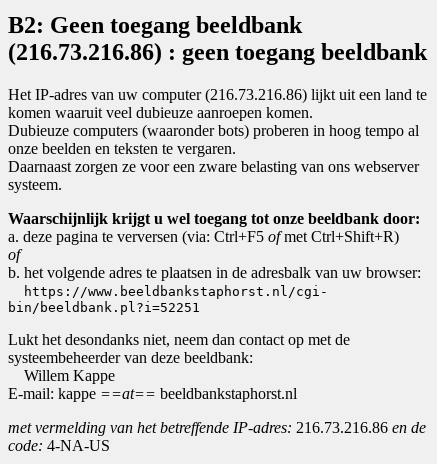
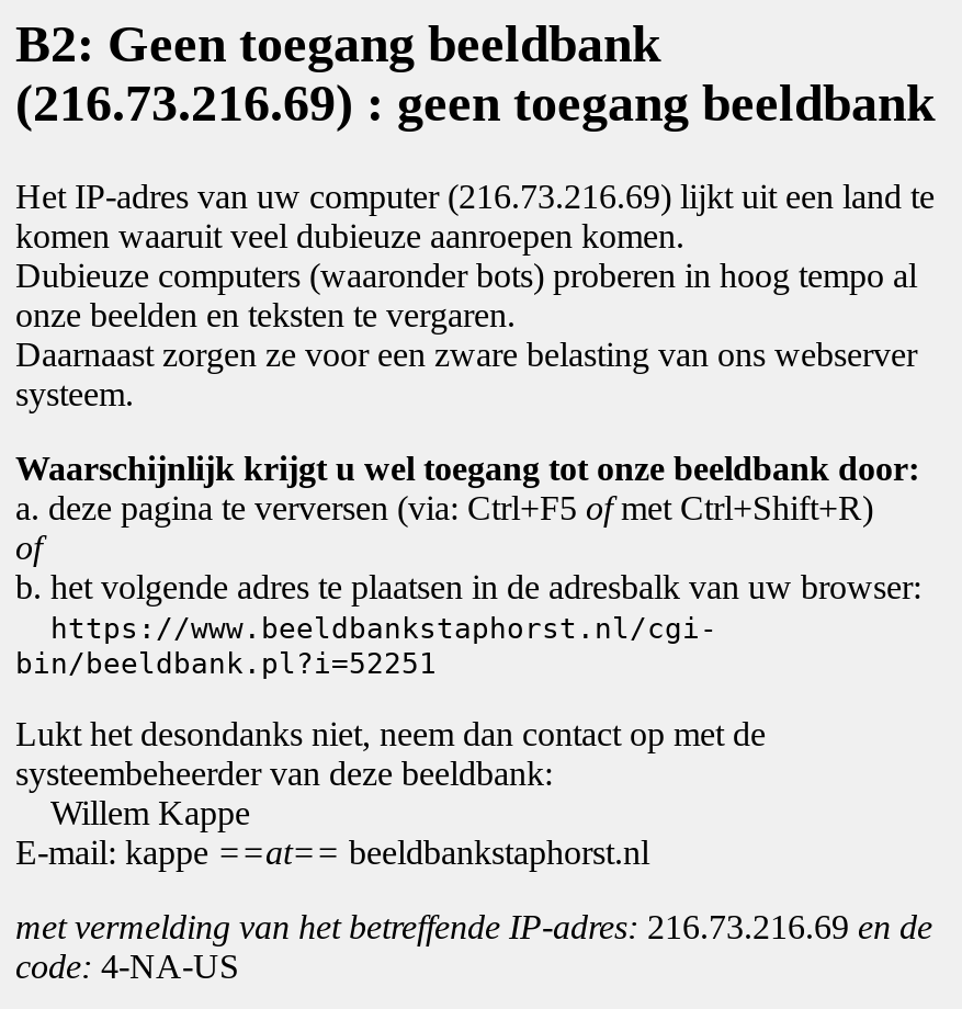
[8,39,427,65] (216.73.216.86) : geen toegang beeldbank -> [15,74,935,131] (216.73.216.69) : geen toegang beeldbank
[8,86,427,103] Het IP-adres van uw computer (216.73.216.86) lijkt uit een land te -> [15,177,935,215] Het IP-adres van uw computer (216.73.216.69) lijkt uit een land te
[8,419,426,436] met vermelding van het betreffende IP-adres: 216.73.216.86 en de -> [15,908,932,945] met vermelding van het betreffende IP-adres: 216.73.216.69 en de

